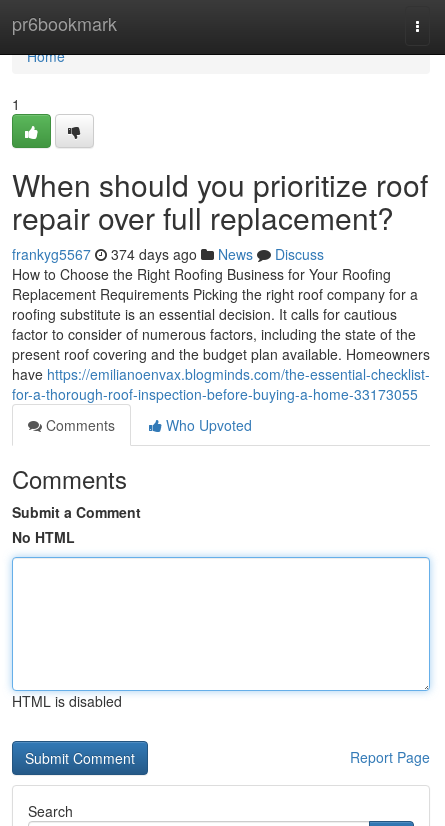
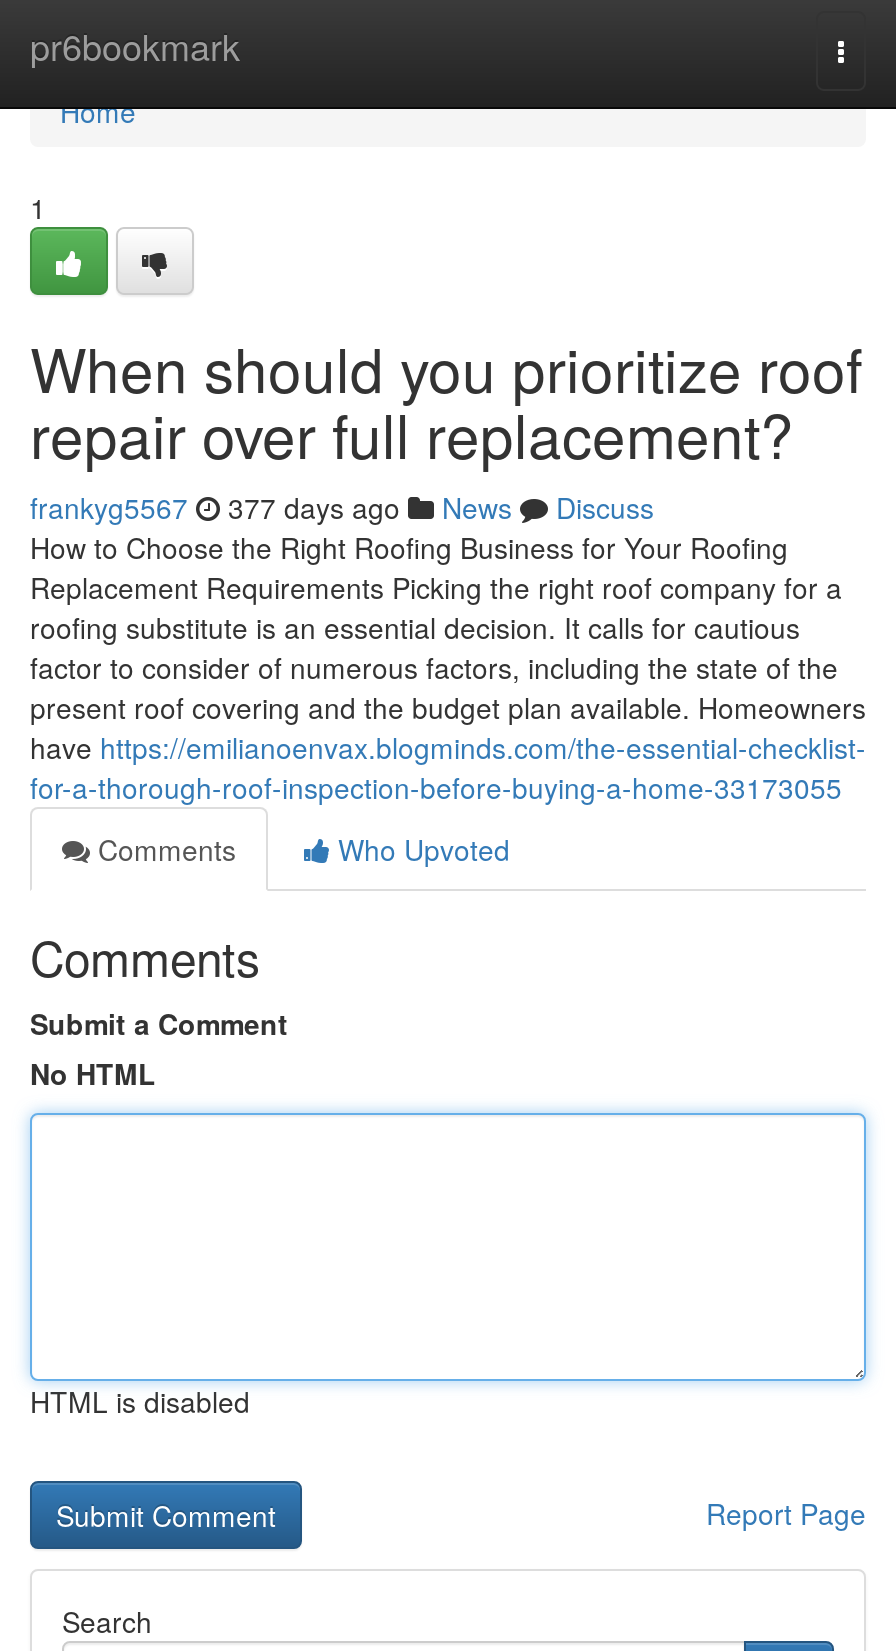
[12,244,324,264] frankyg5567 374 days ago News Discuss -> [30,487,654,527] frankyg5567 377 days ago News Discuss

